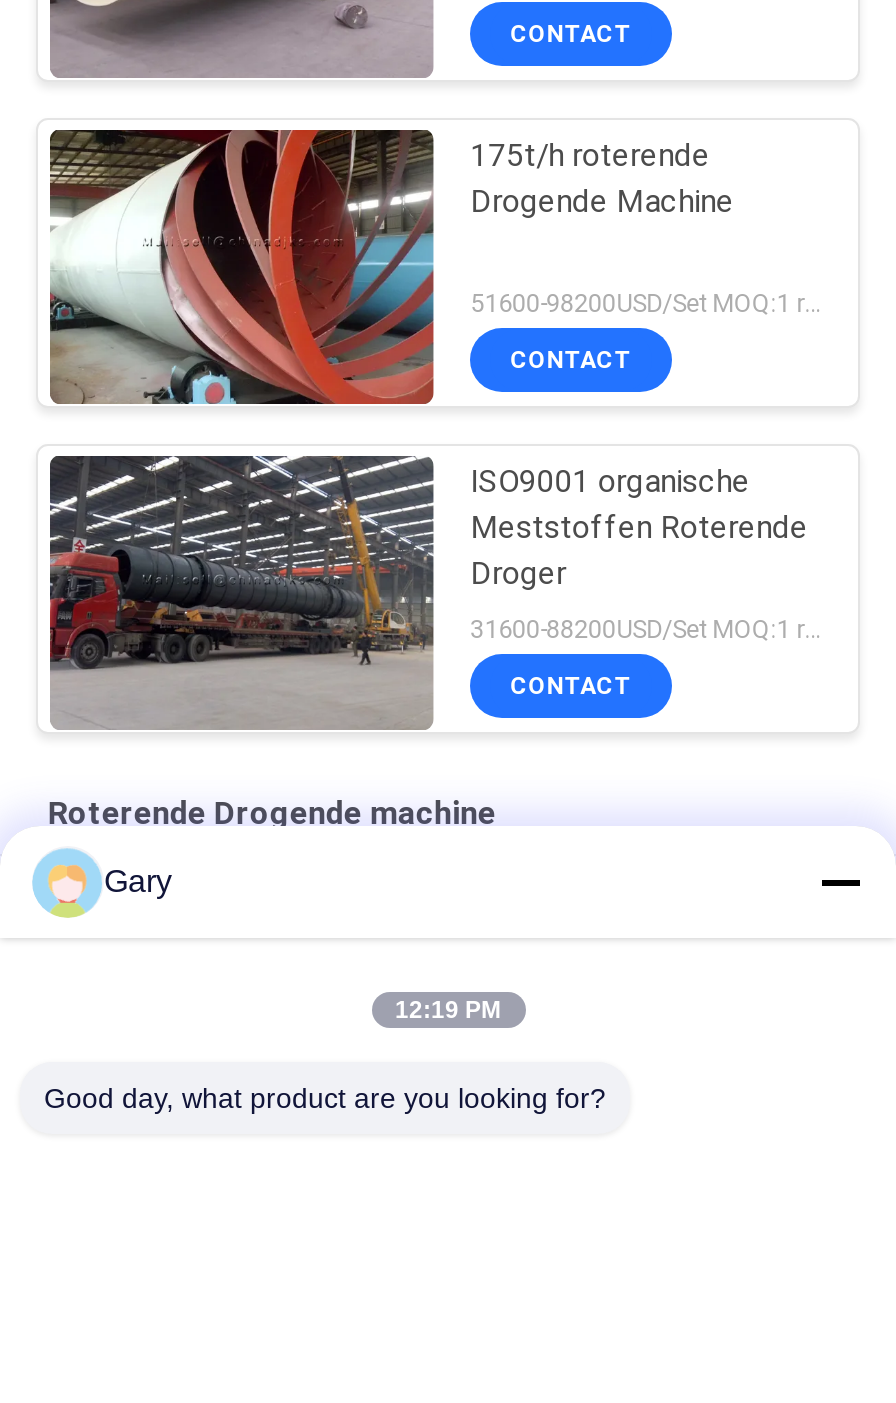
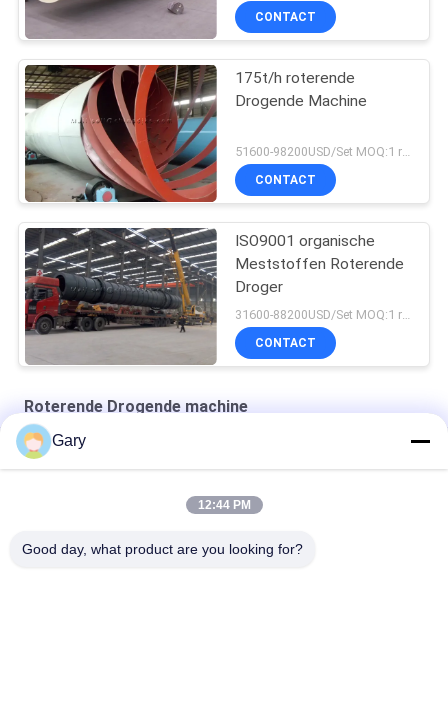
[395,996,501,1024] 12:19 PM -> [197,498,250,512] 12:44 PM

